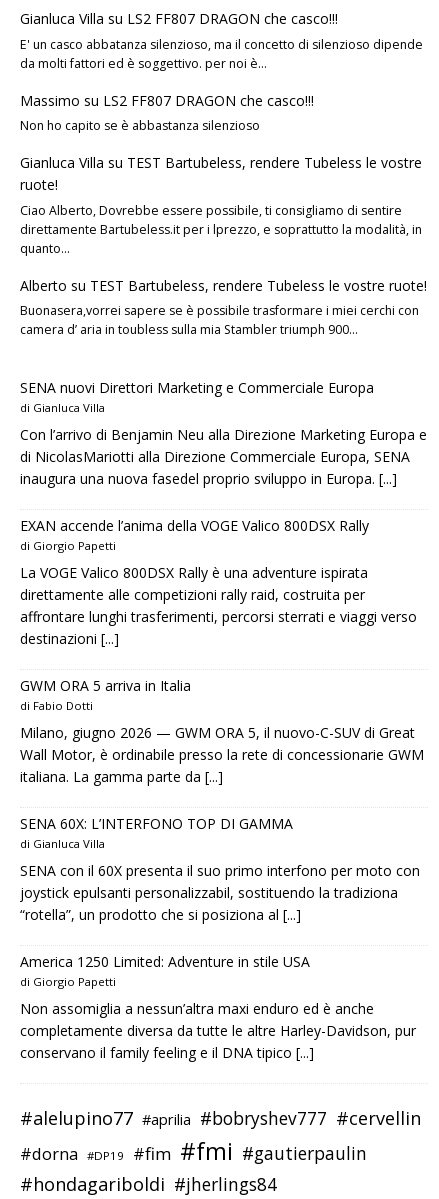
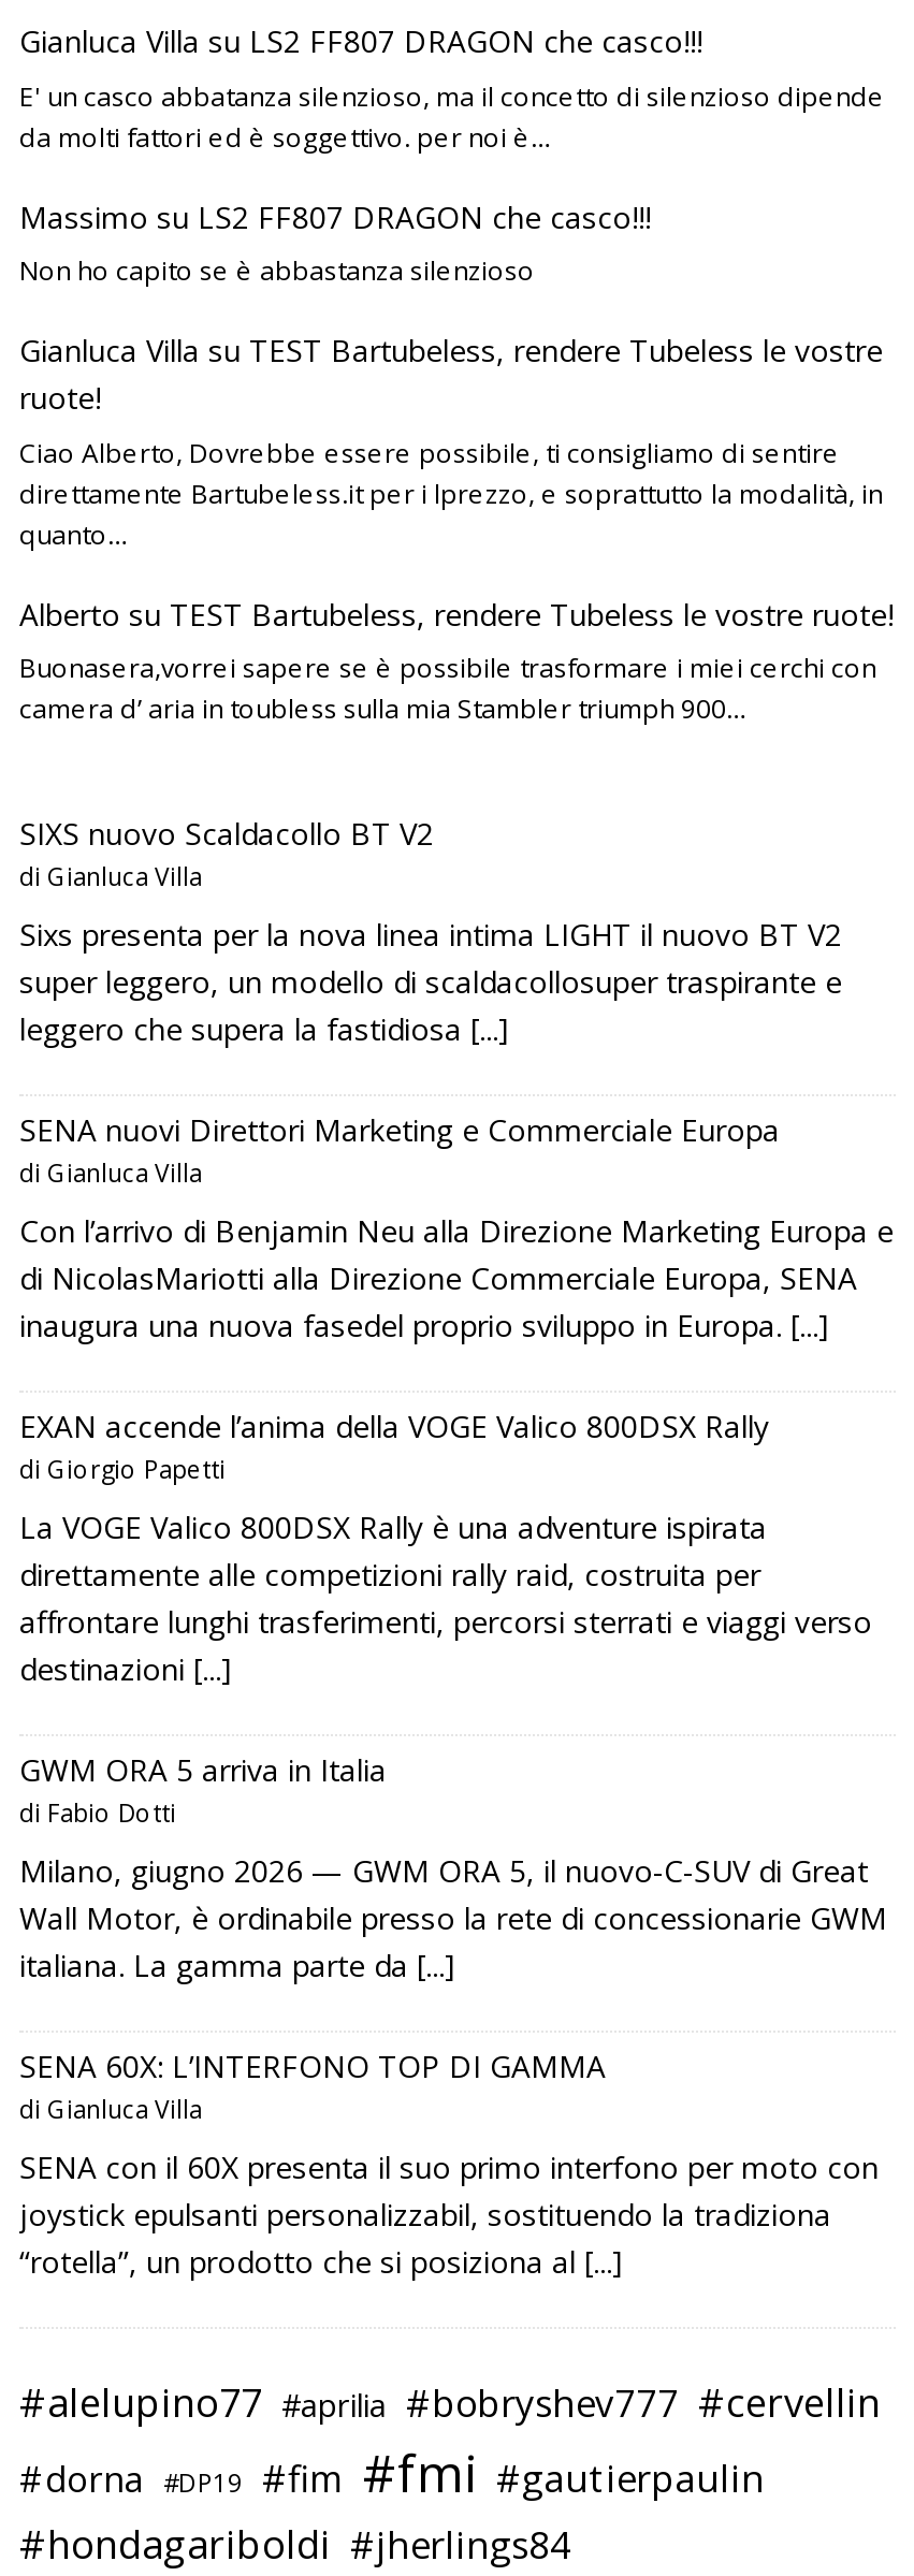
none -> [19,812,842,1048] SIXS nuovo Scaldacollo BT V2 | di Gianluca Villa | Sixs presenta per la nova linea intima LIGHT il nuovo BT V2 | super leggero, un modello di scaldacollosuper traspirante e | leggero che supera la fastidiosa [...]
moved [20,377,427,923] -> [19,1108,894,2281]: SENA nuovi Direttori Marketing e Commerciale Europa | di Gianluca Villa | Con l’arrivo di Benjamin Neu alla Direzione Marketing Europa e | ... | joystick epulsanti personalizzabil, sostituendo la tradiziona | “rotella”, un prodotto che si posiziona al [...]
[20,951,416,1061] America 1250 Limited: Adventure in stile USA | di Giorgio Papetti | Non assomiglia a nessun’altra maxi enduro ed è anche | completamente diversa da tutte le altre Harley-Davidson, pur | conservano il family feeling e il DNA tipico [...] -> none

